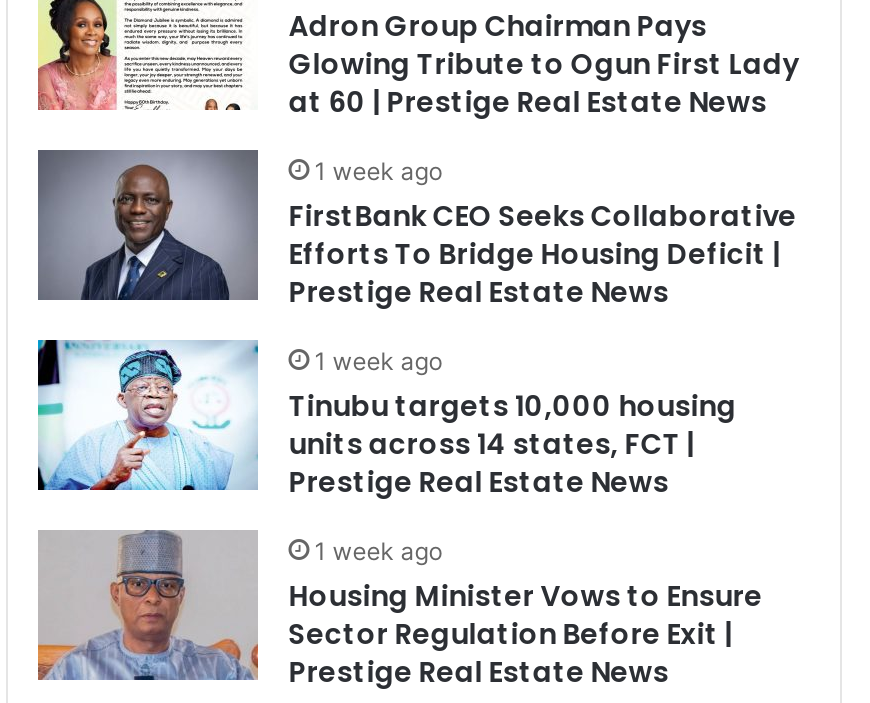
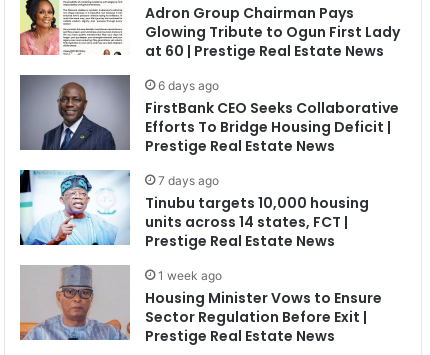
[315,156,443,186] 1 week ago -> [158,78,219,93] 6 days ago
[315,346,443,376] 1 week ago -> [158,173,219,188] 7 days ago

